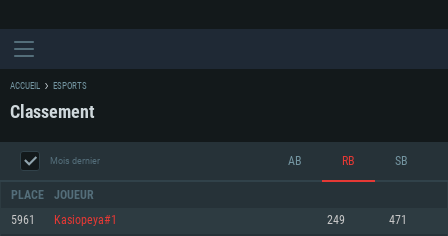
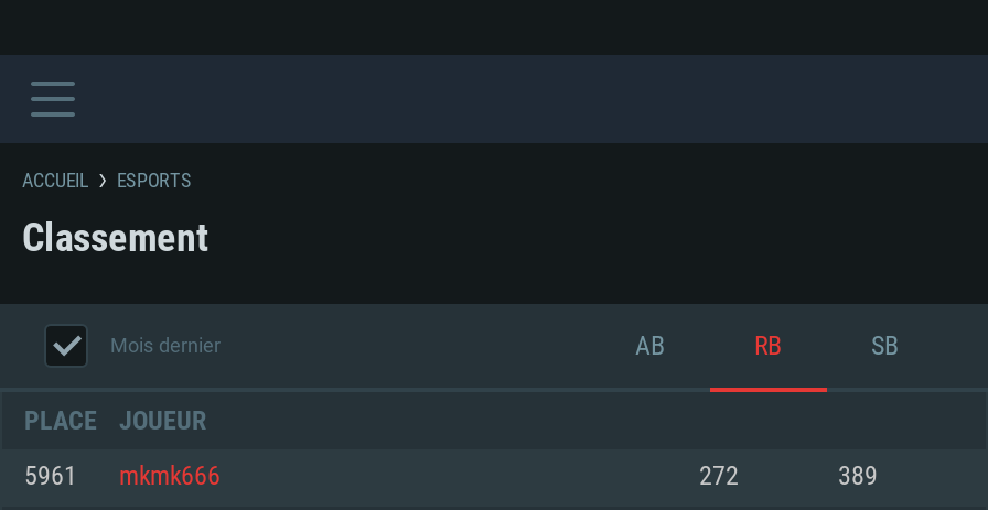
[54,215,407,226] Kasiopeya#1 | 249 | 471 -> [119,465,878,489] mkmk666 | 272 | 389

